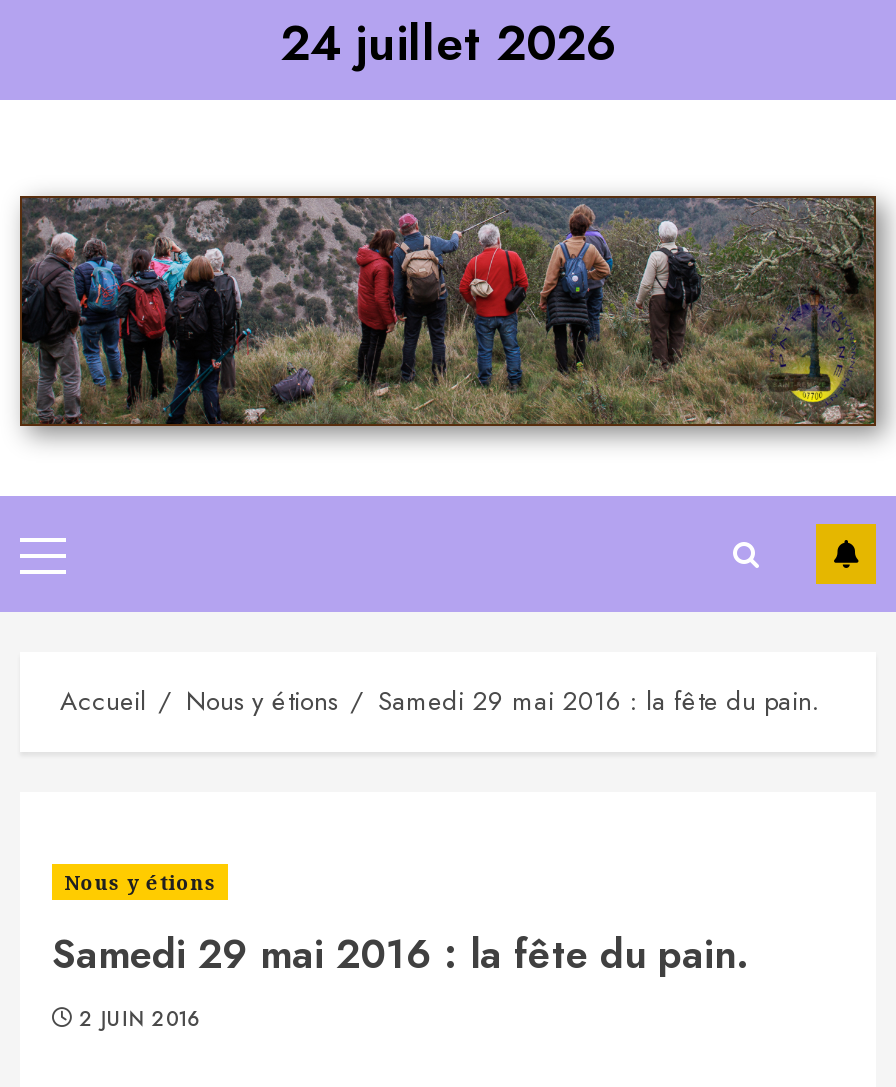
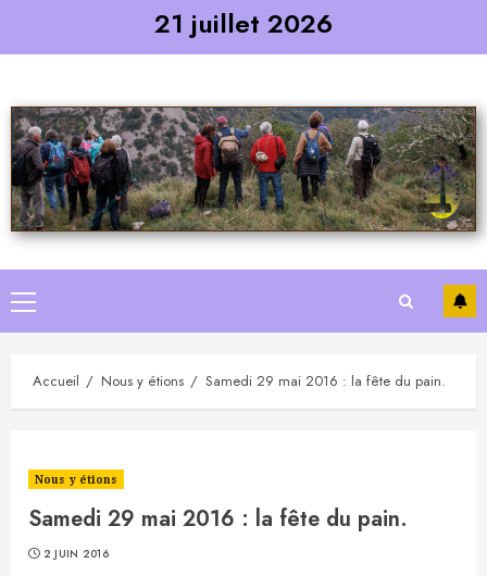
[280,8,616,78] 24 juillet 2026 -> [154,5,333,43] 21 juillet 2026

